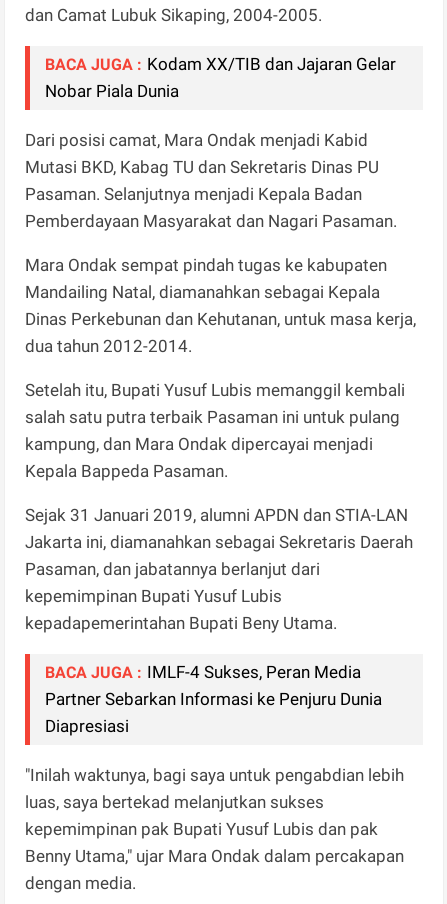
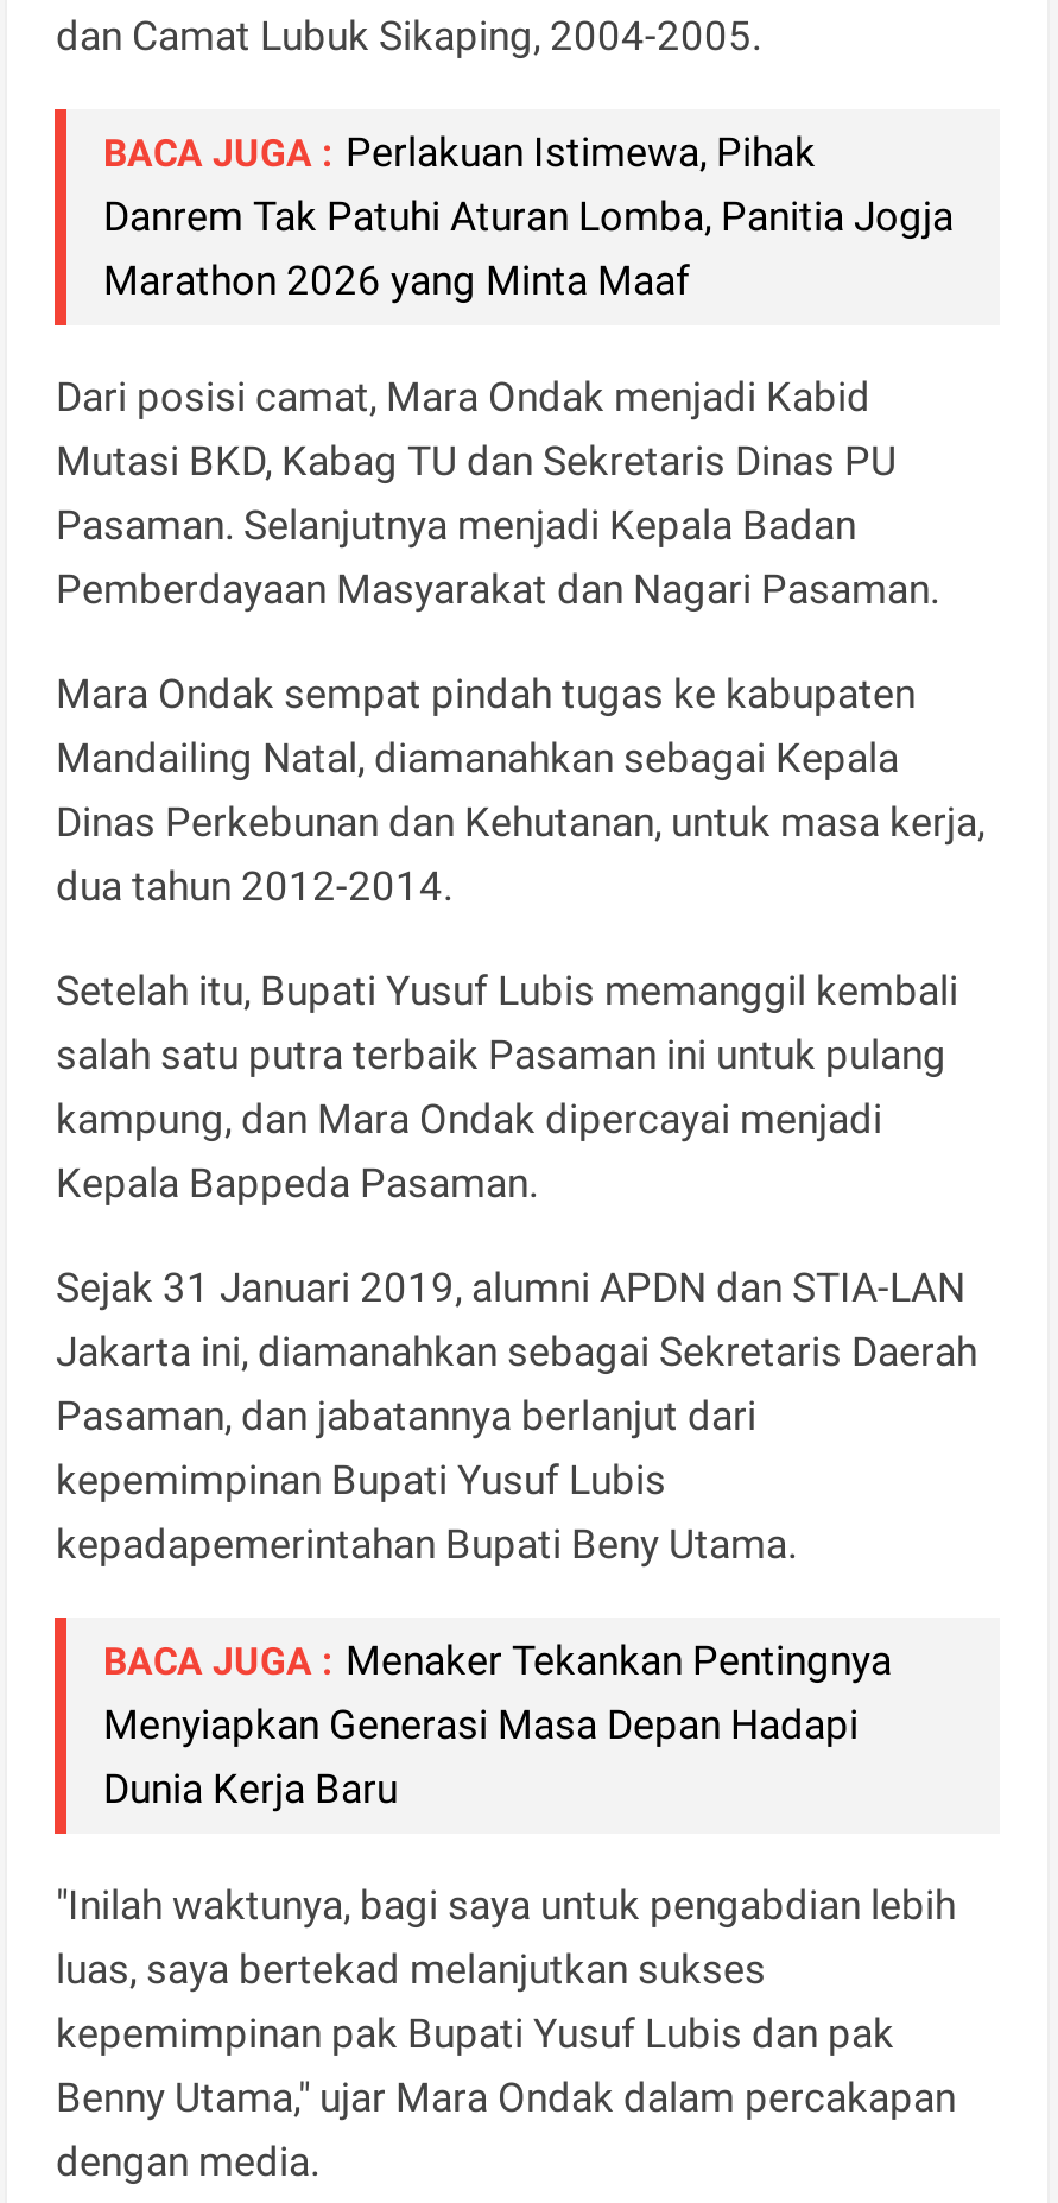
[45,54,396,101] BACA JUGA : Kodam XX/TIB dan Jajaran Gelar | Nobar Piala Dunia -> [103,127,954,303] BACA JUGA : Perlakuan Istimewa, Pihak | Danrem Tak Patuhi Aturan Lomba, Panitia Jogja | Marathon 2026 yang Minta Maaf
[45,662,382,736] BACA JUGA : IMLF-4 Sukses, Peran Media | Partner Sebarkan Informasi ke Penjuru Dunia | Diapresiasi -> [103,1636,892,1811] BACA JUGA : Menaker Tekankan Pentingnya | Menyiapkan Generasi Masa Depan Hadapi | Dunia Kerja Baru

